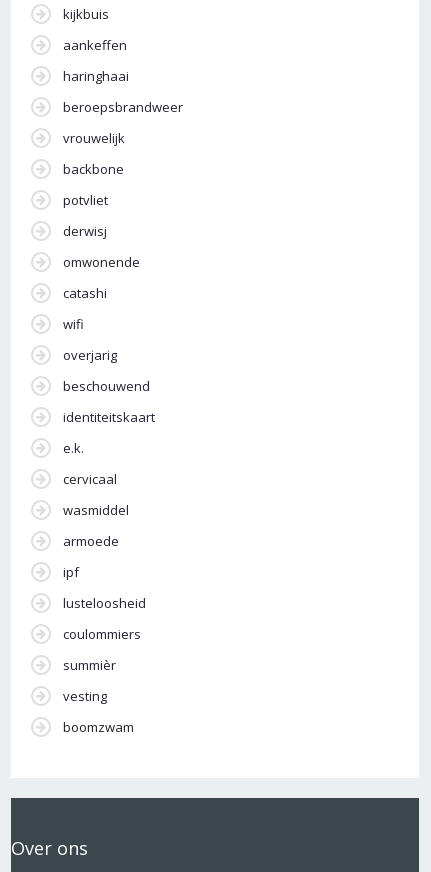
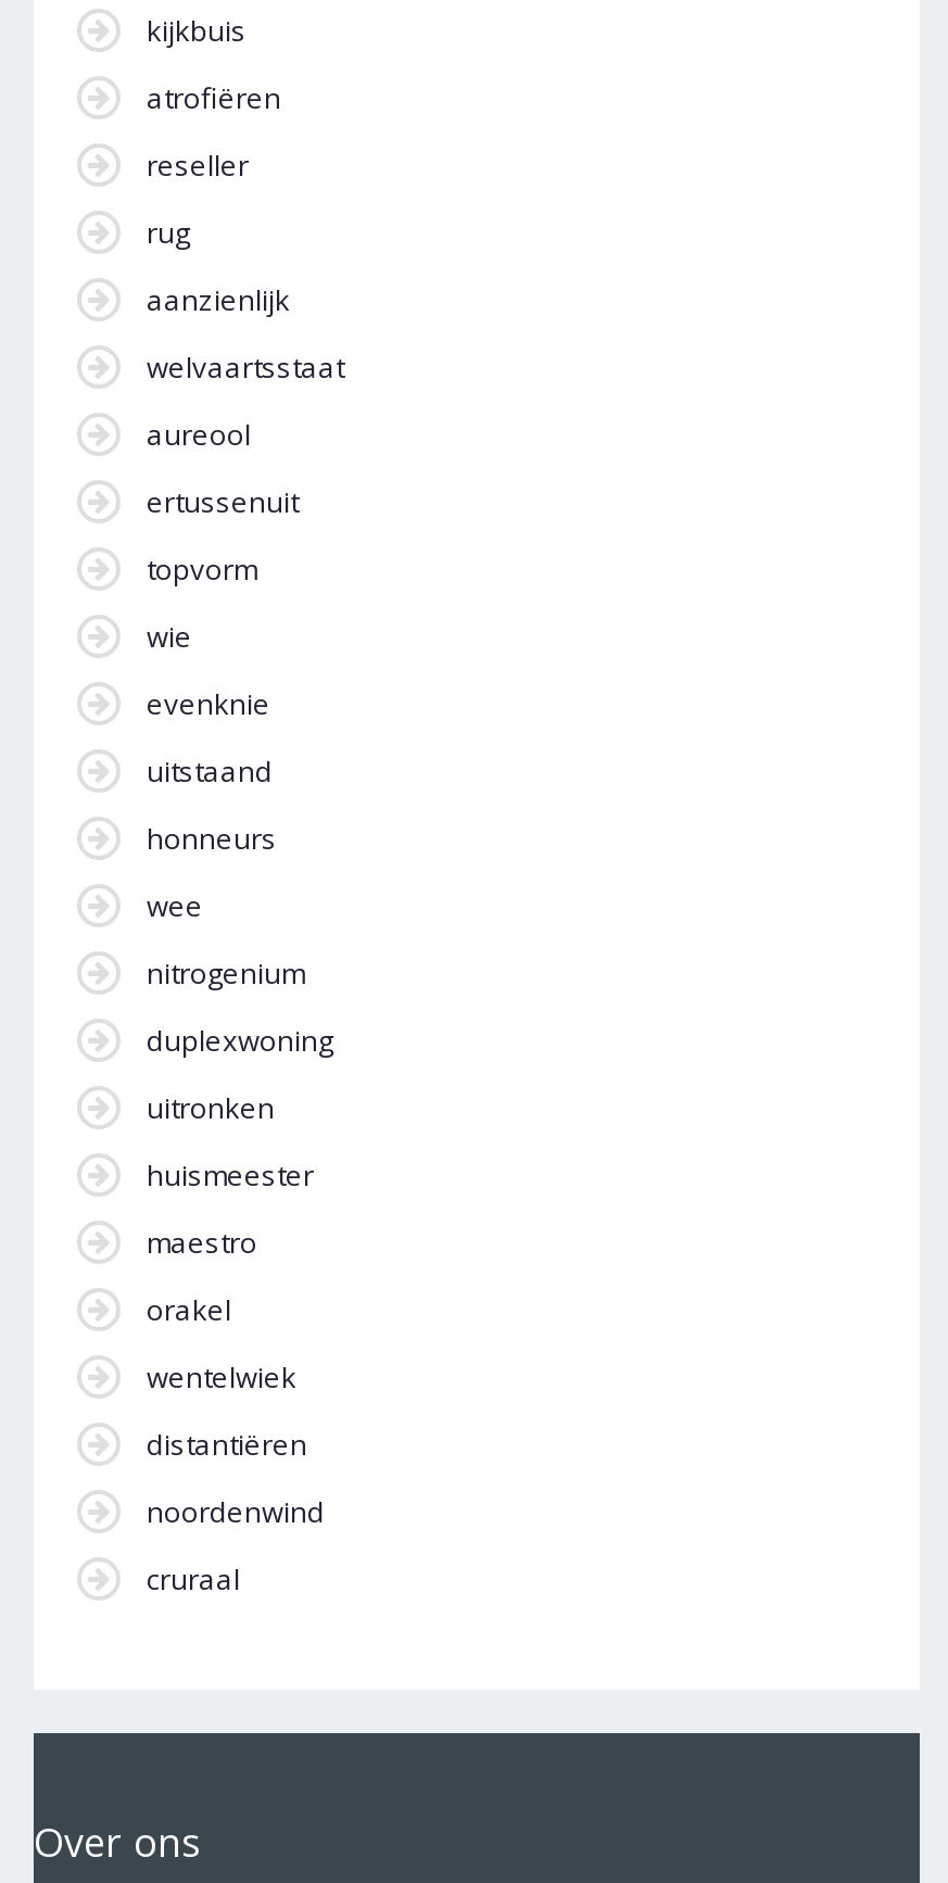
[63,36,127,54] aankeffen -> [147,78,281,117] atrofiëren
[63,67,129,85] haringhaai -> [147,146,249,185] reseller
[63,98,183,116] beroepsbrandweer -> [147,213,190,252] rug
[63,129,125,147] vrouwelijk -> [147,280,290,319] aanzienlijk
[63,160,124,178] backbone -> [147,347,344,387] welvaartsstaat
[63,191,108,209] potvliet -> [147,415,251,454] aureool
[63,222,107,240] derwisj -> [147,482,299,521] ertussenuit
[63,253,140,271] omwonende -> [147,549,257,589] topvorm
[63,284,107,302] catashi -> [147,617,192,656] wie
[63,315,84,333] wifi -> [147,684,270,723] evenknie
[63,346,117,364] overjarig -> [147,751,273,791] uitstaand
[63,377,150,395] beschouwend -> [147,819,277,858] honneurs
[63,408,155,426] identiteitskaart -> [147,886,203,925] wee
[63,439,84,457] e.k. -> [147,953,305,993] nitrogenium
[63,470,117,488] cervicaal -> [147,1021,333,1060] duplexwoning
[63,501,129,519] wasmiddel -> [147,1088,275,1127] uitronken
[63,532,119,550] armoede -> [147,1155,314,1195] huismeester
[63,563,79,581] ipf -> [147,1223,257,1262] maestro
[63,594,146,612] lusteloosheid -> [147,1290,231,1329] orakel
[63,625,141,643] coulommiers -> [147,1357,296,1397] wentelwiek
[63,656,116,674] summièr -> [147,1425,307,1464] distantiëren
[63,687,107,705] vesting -> [147,1492,325,1531] noordenwind
[63,718,134,736] boomzwam -> [147,1559,240,1598] cruraal

